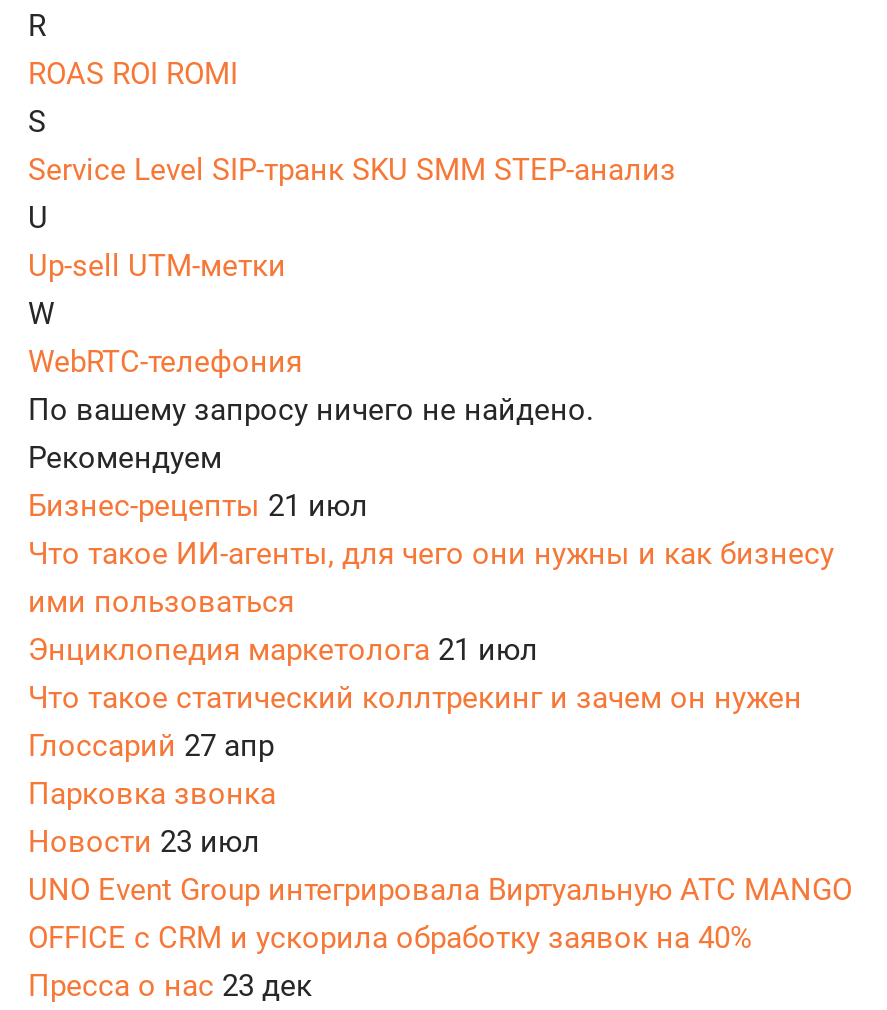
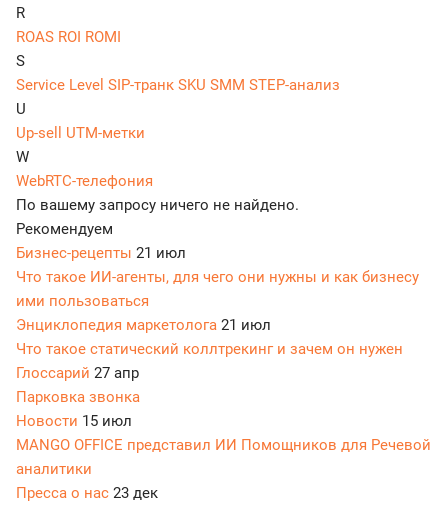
[28,825,852,957] Новости 23 июл | UNO Event Group интегрировала Виртуальную АТС MANGO | OFFICE с CRM и ускорила обработку заявок на 40% -> [16,412,431,478] Новости 15 июл | MANGO OFFICE представил ИИ Помощников для Речевой | аналитики

